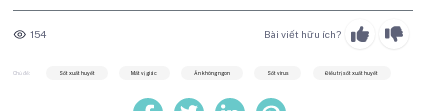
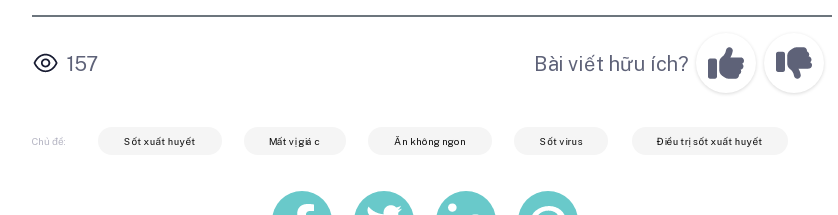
[30,28,46,40] 154 -> [66,50,98,74] 157

